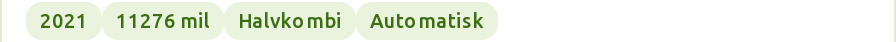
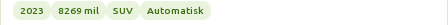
[40,10,342,32] 2021 | 11276 mil | Halvkombi -> [20,5,133,16] 2023 | 8269 mil | SUV

